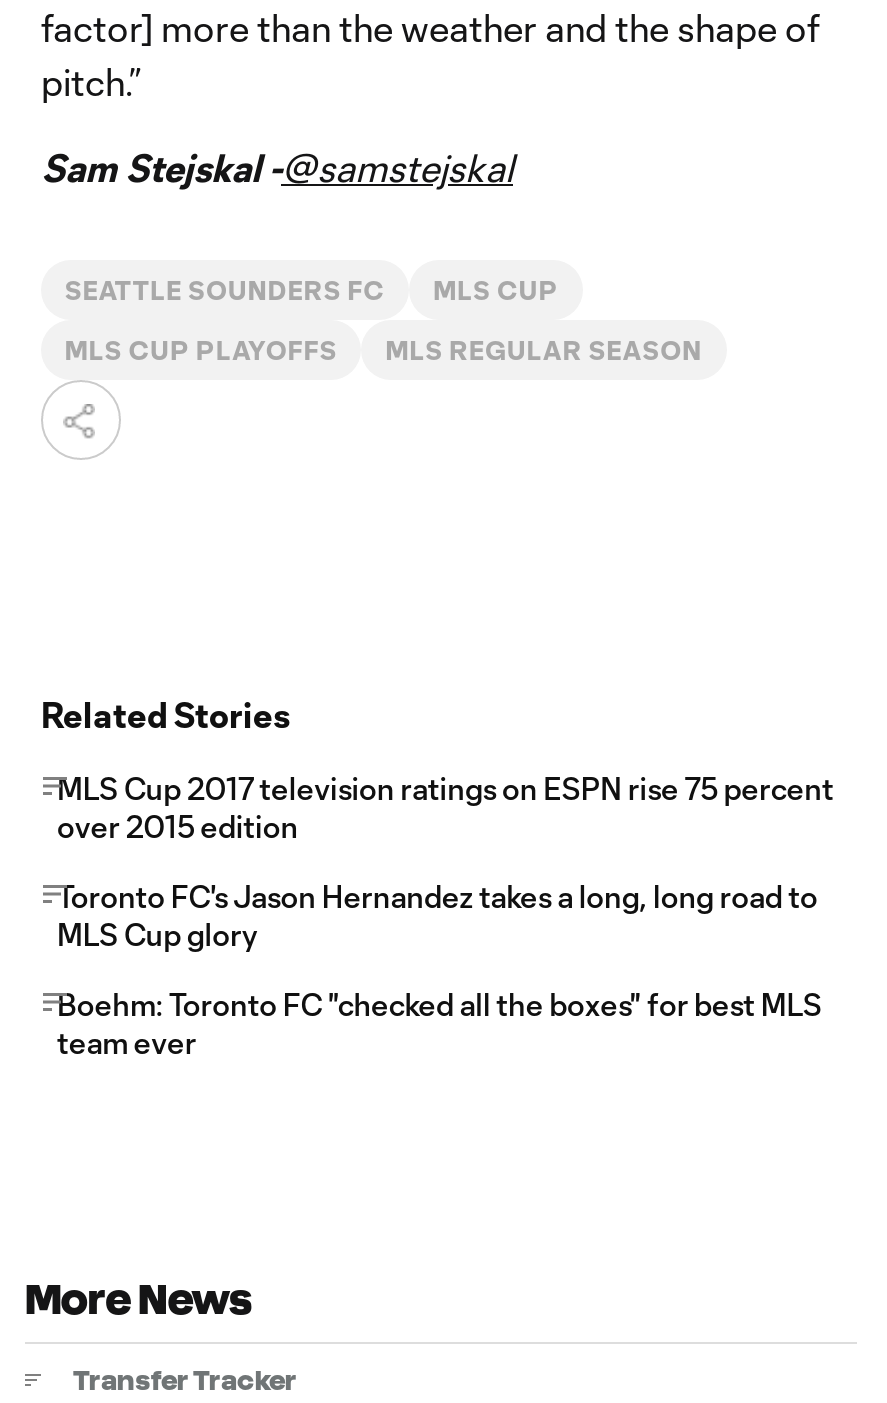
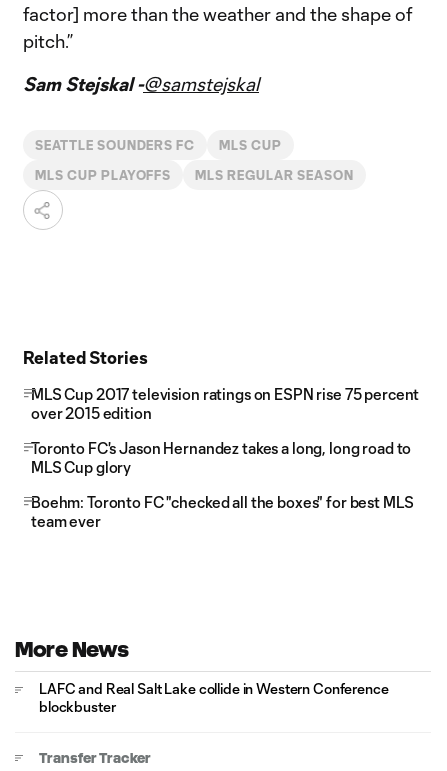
none -> [39,680,389,715] LAFC and Real Salt Lake collide in Western Conference | blockbuster

